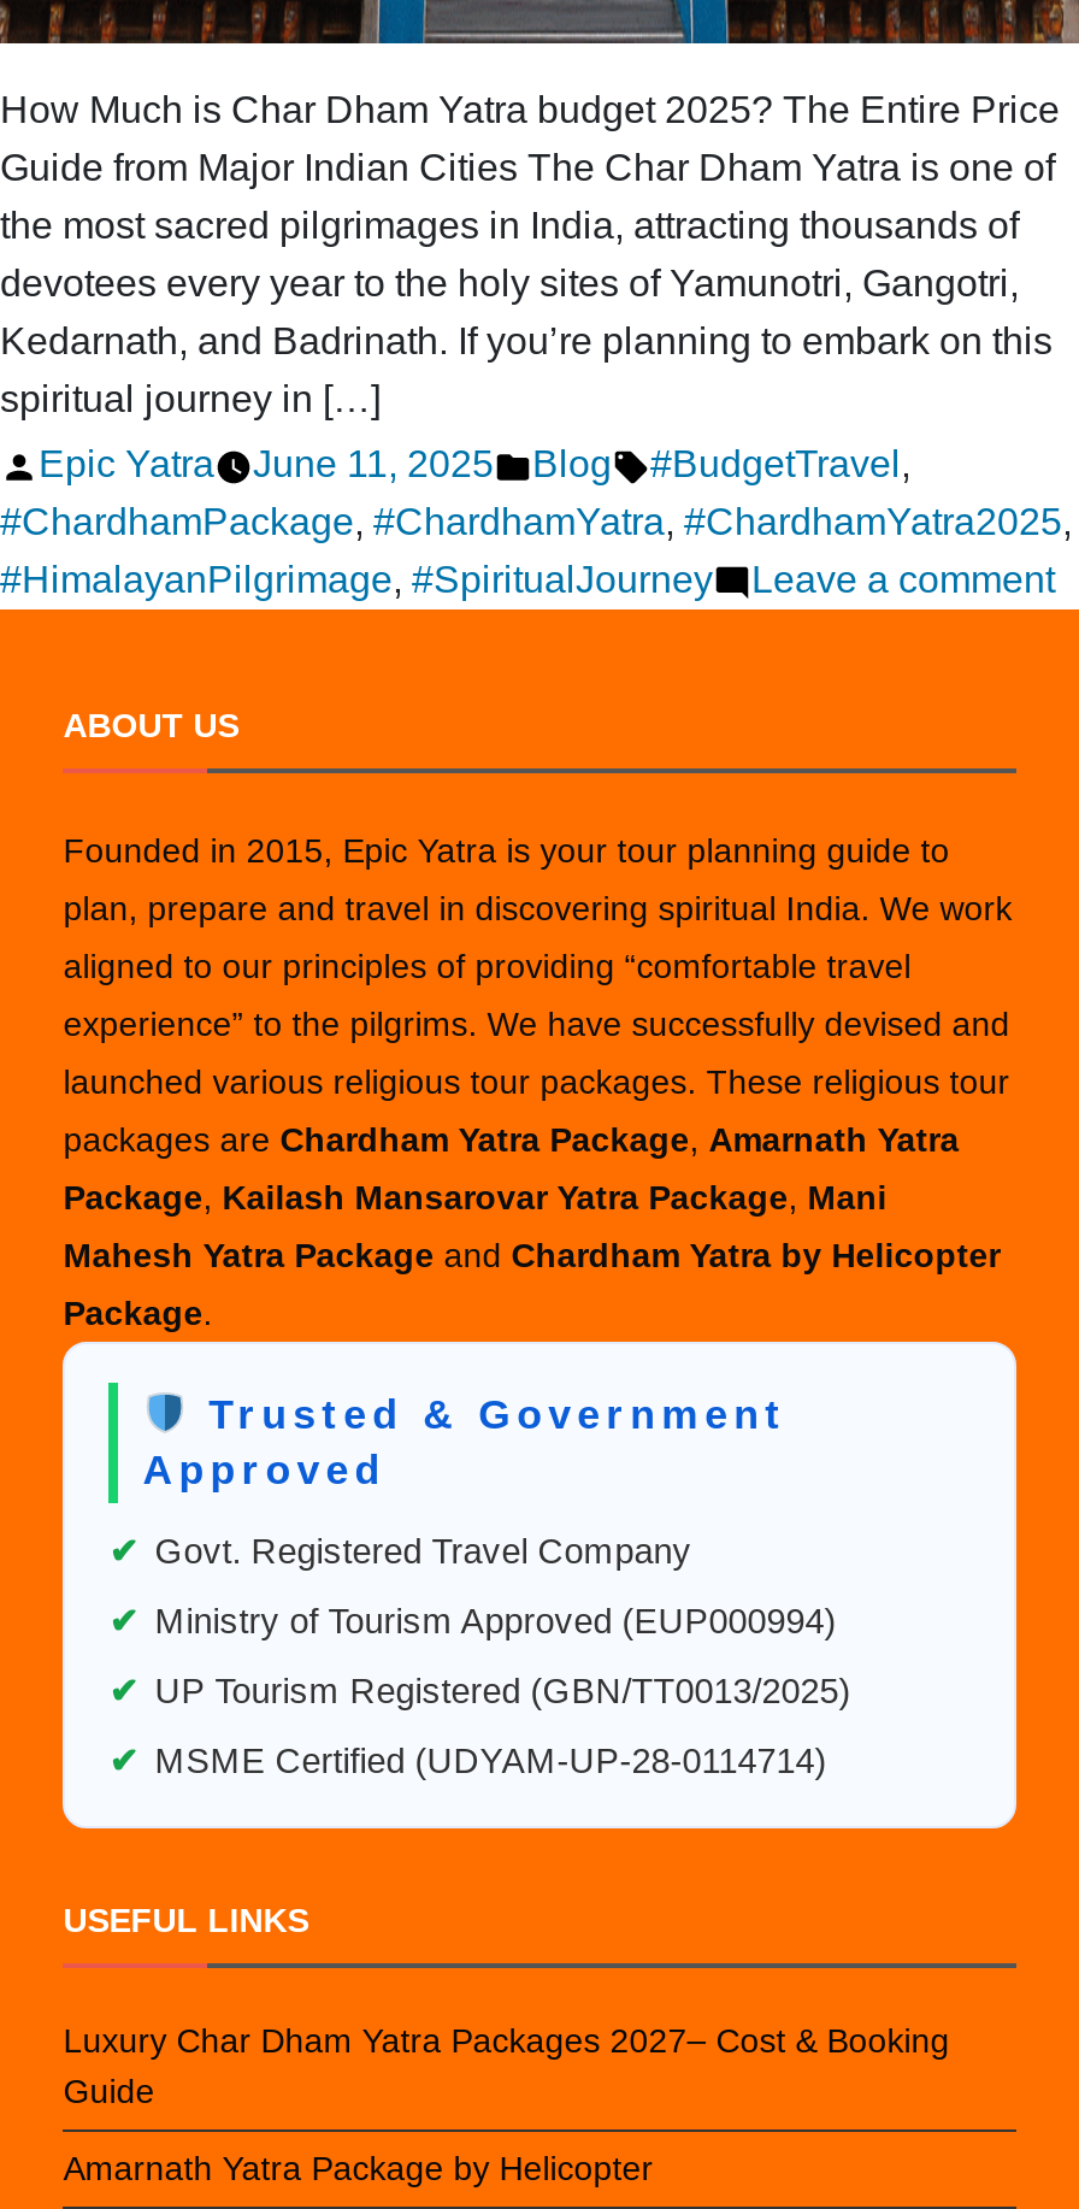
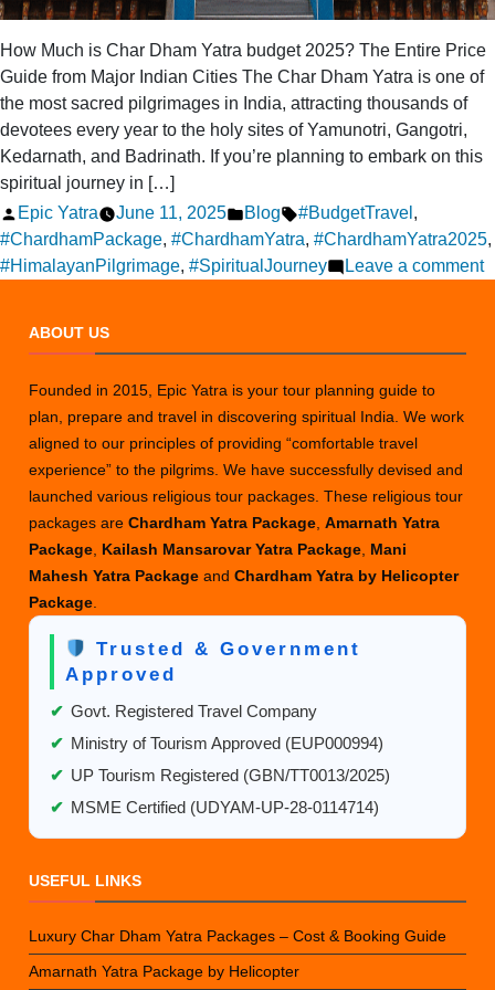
[63,2021,949,2110] Luxury Char Dham Yatra Packages 2027– Cost & Booking | Guide -> [29,927,447,945] Luxury Char Dham Yatra Packages – Cost & Booking Guide

